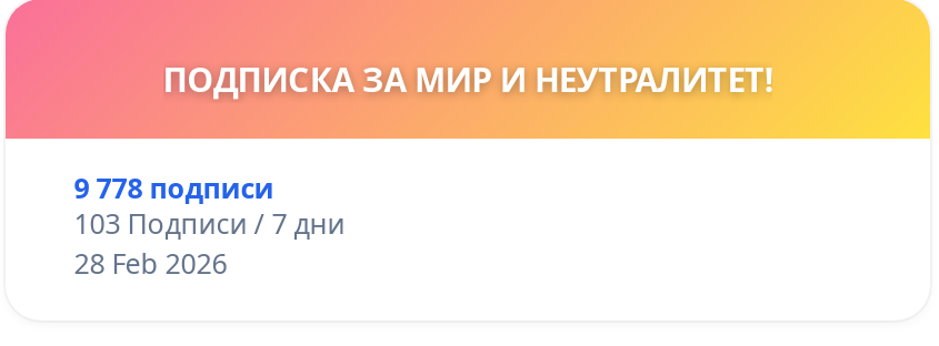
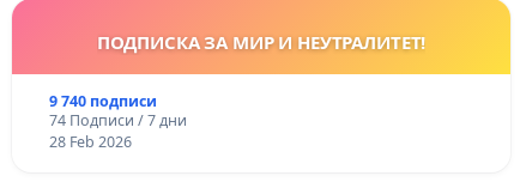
[74,169,274,206] 9 778 подписи -> [49,91,157,111] 9 740 подписи
[74,204,345,242] 103 Подписи / 7 дни -> [49,110,187,131] 74 Подписи / 7 дни

